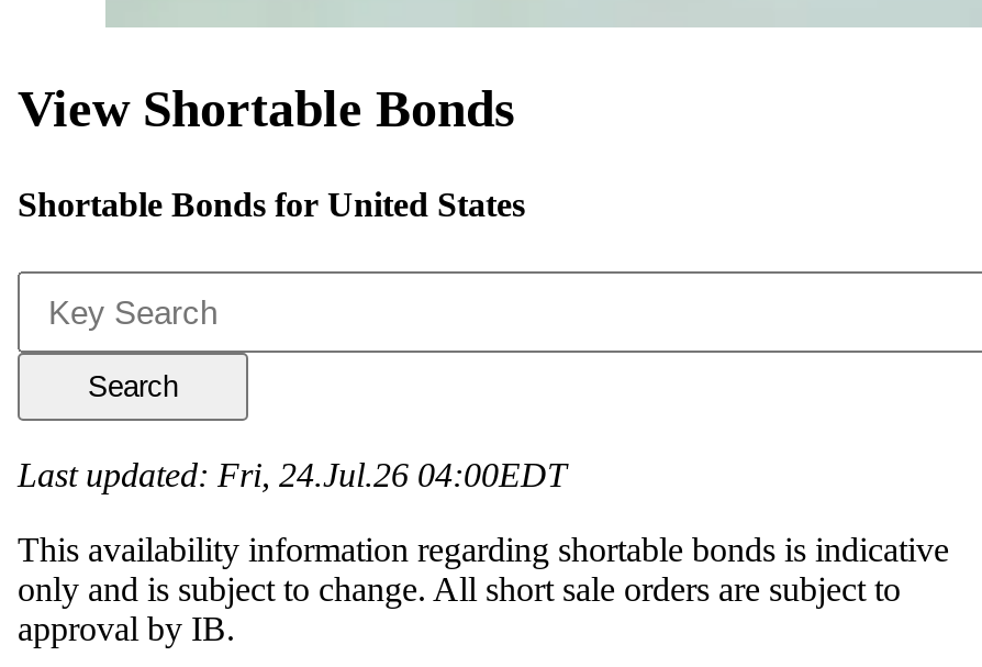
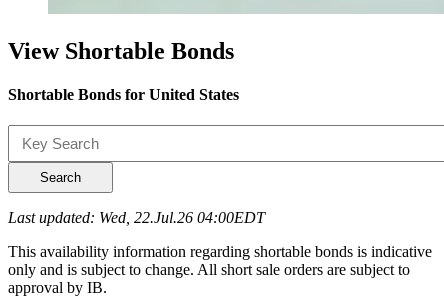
[18,457,567,494] Last updated: Fri, 24.Jul.26 04:00EDT -> [8,209,265,226] Last updated: Wed, 22.Jul.26 04:00EDT

